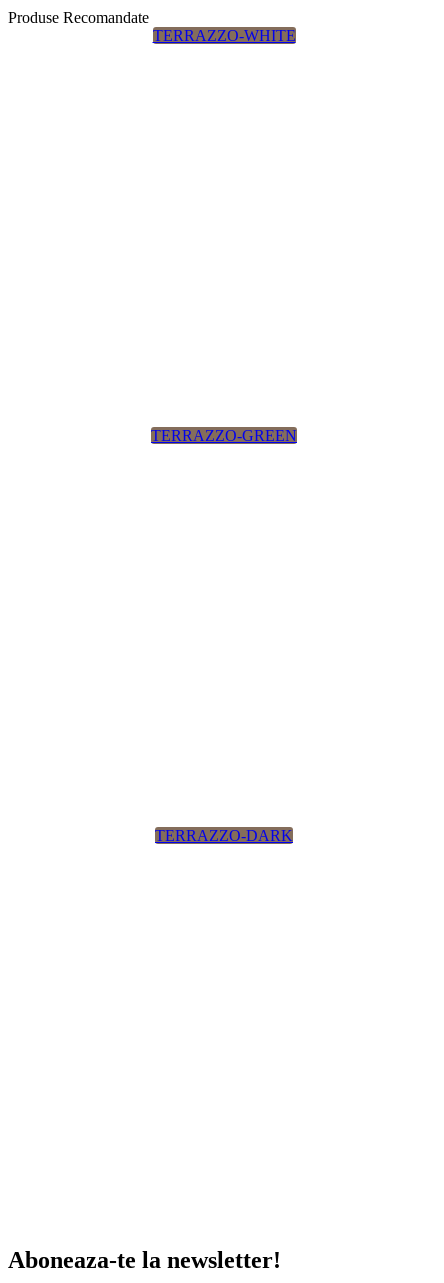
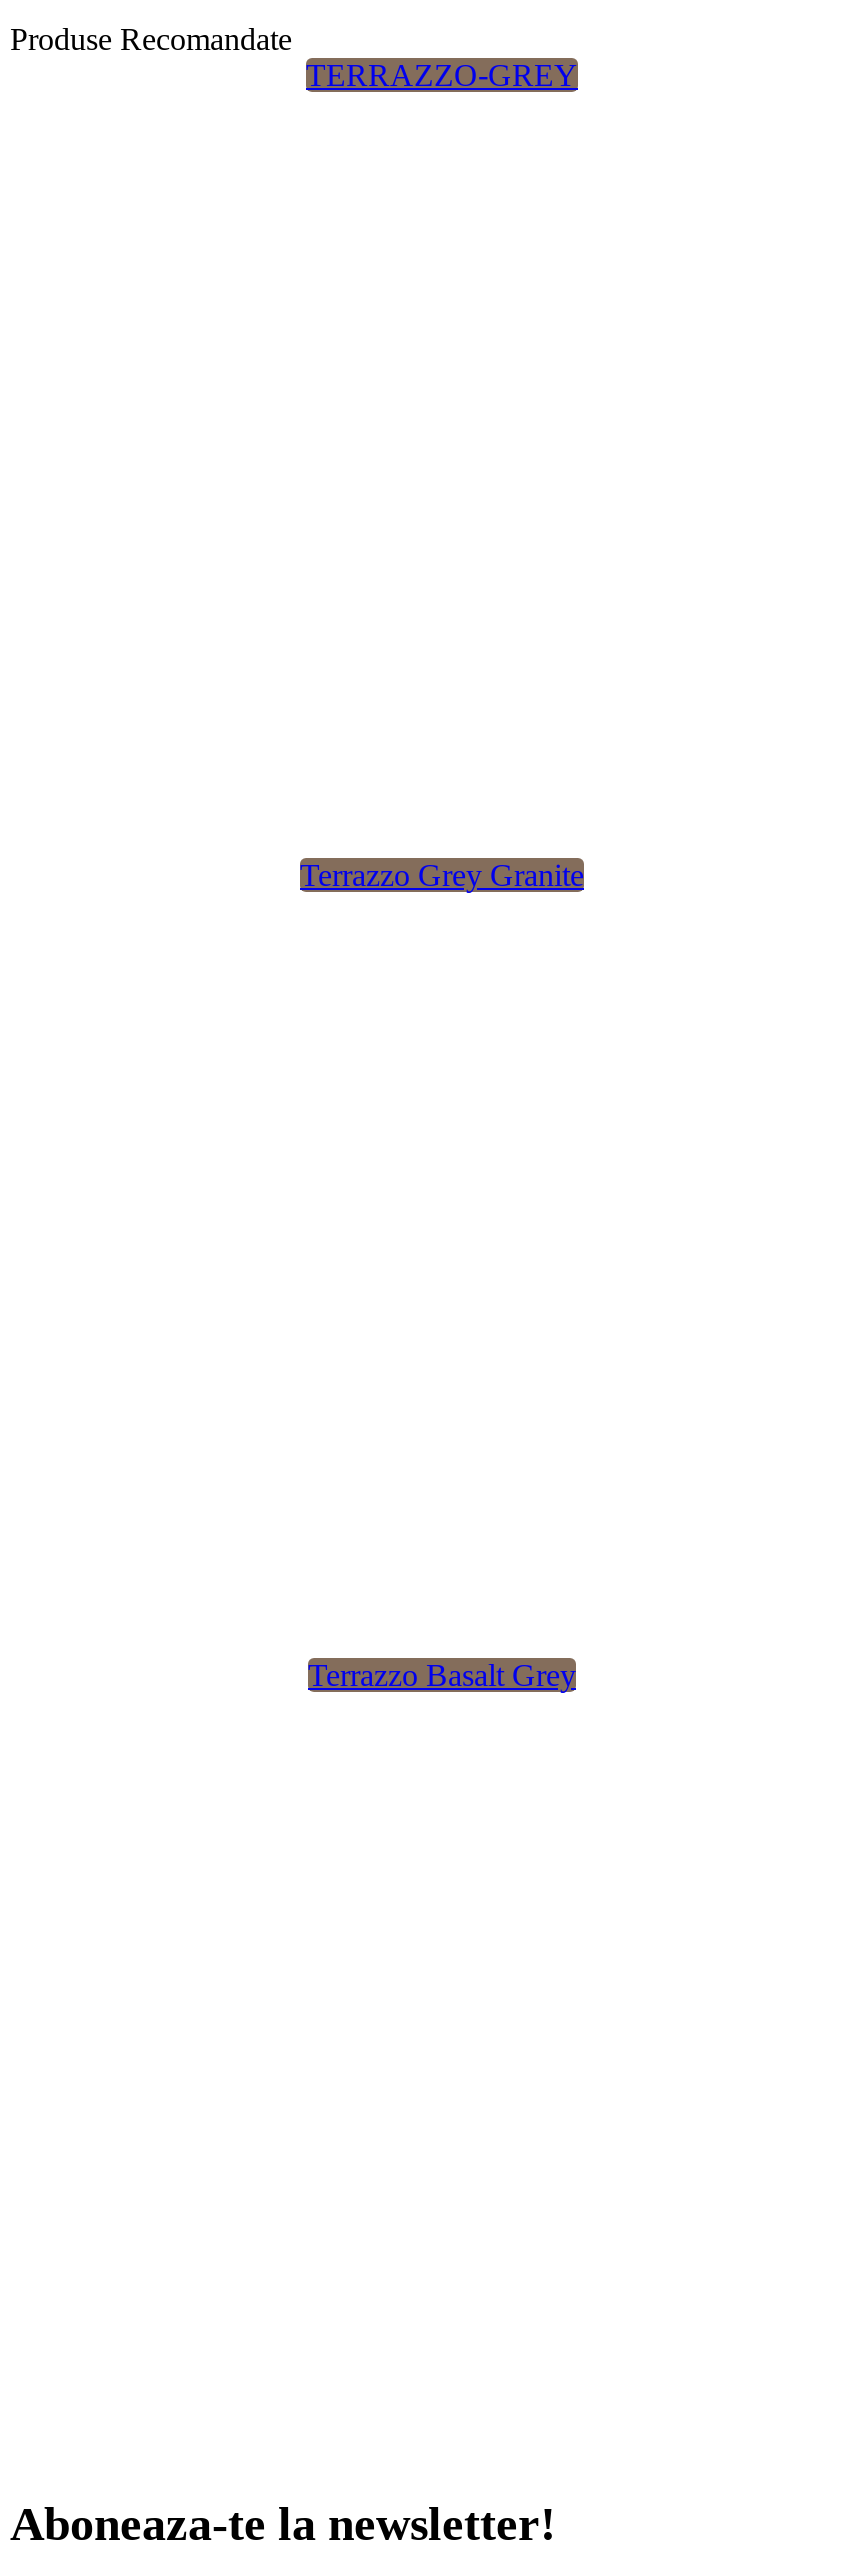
[152,27,295,44] TERRAZZO-WHITE -> [306,59,578,93] TERRAZZO-GREY
[151,427,297,444] TERRAZZO-GREEN -> [300,859,584,893] Terrazzo Grey Granite
[155,827,293,844] TERRAZZO-DARK -> [308,1659,576,1693] Terrazzo Basalt Grey

